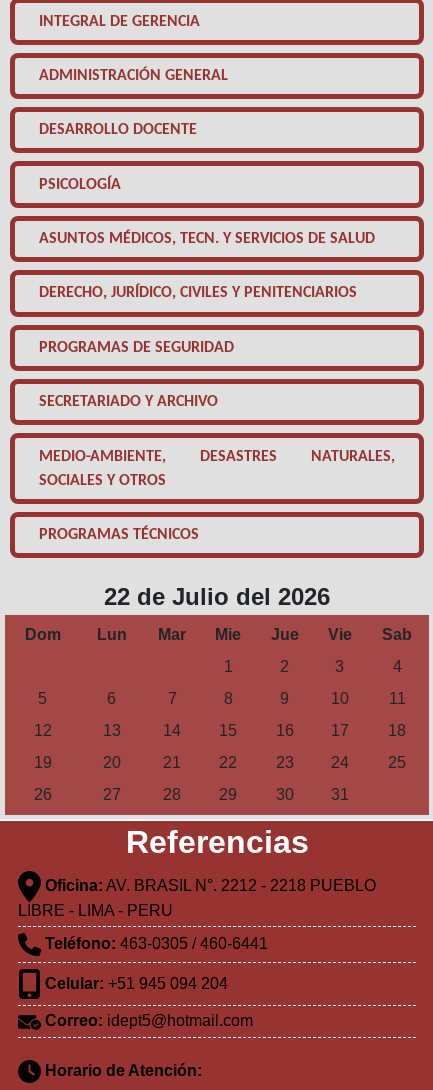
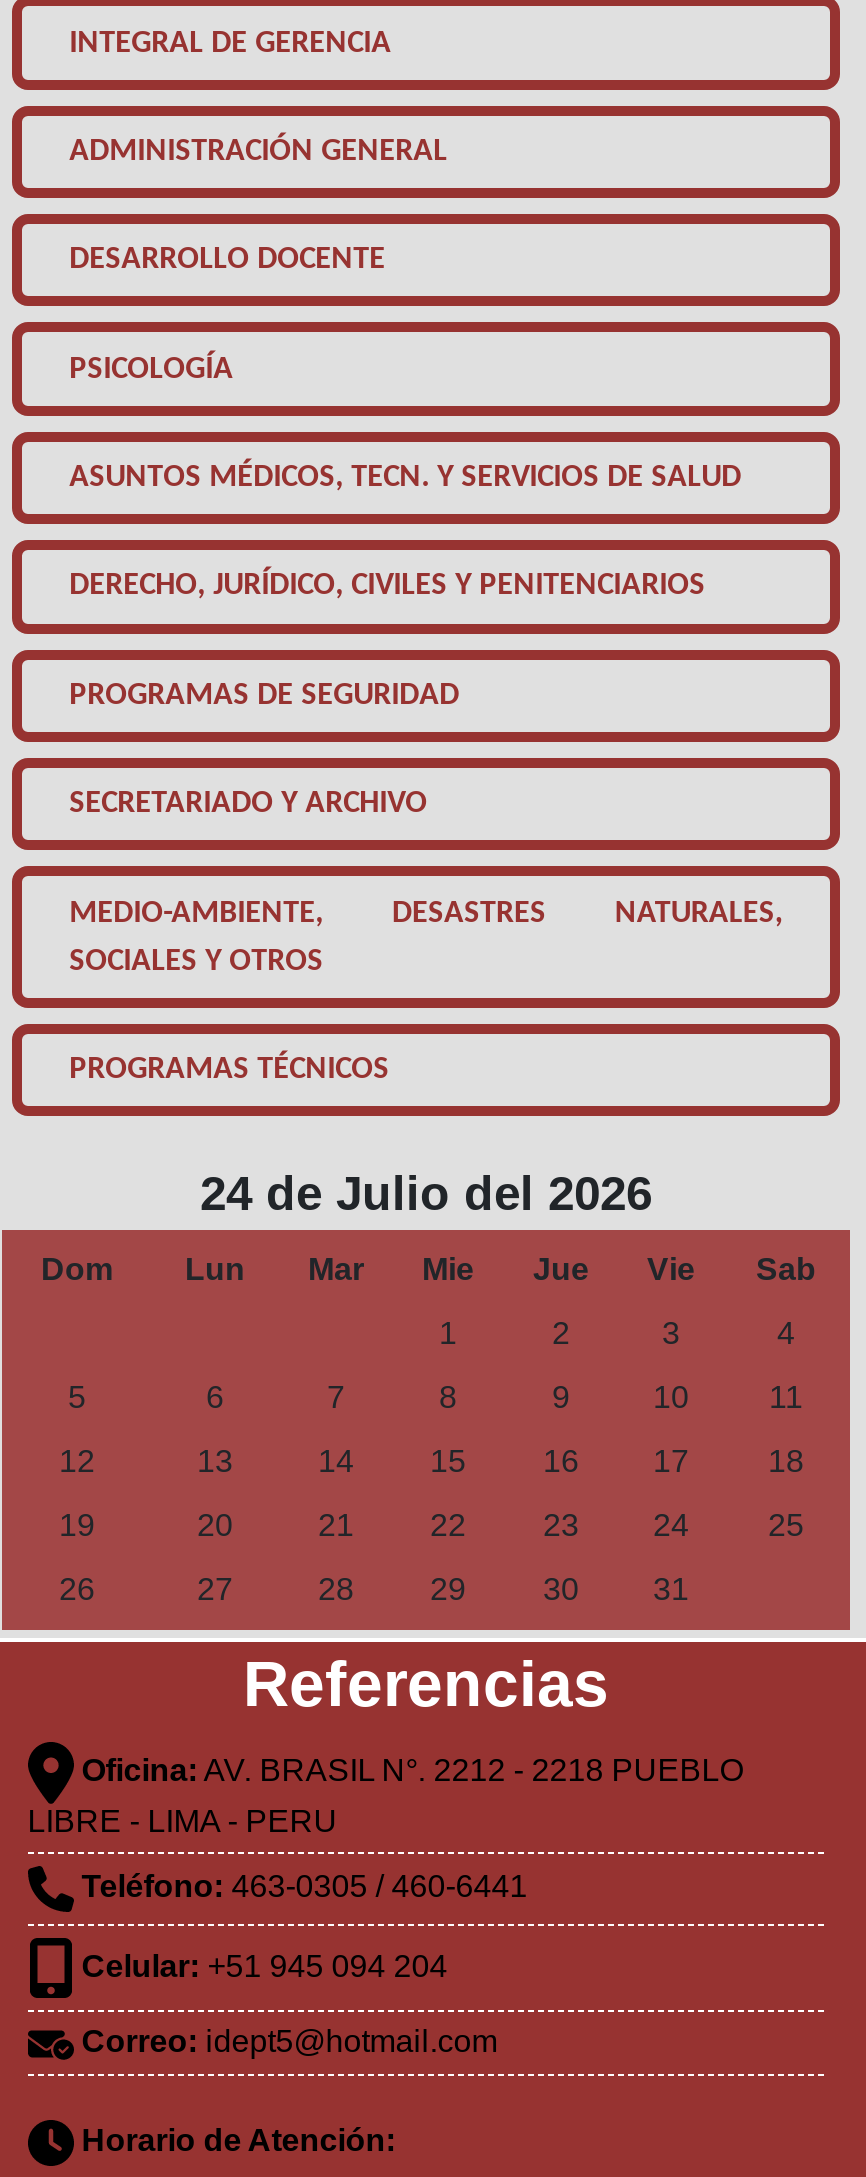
[104,583,330,610] 22 de Julio del 2026 -> [200,1166,652,1220] 24 de Julio del 2026

